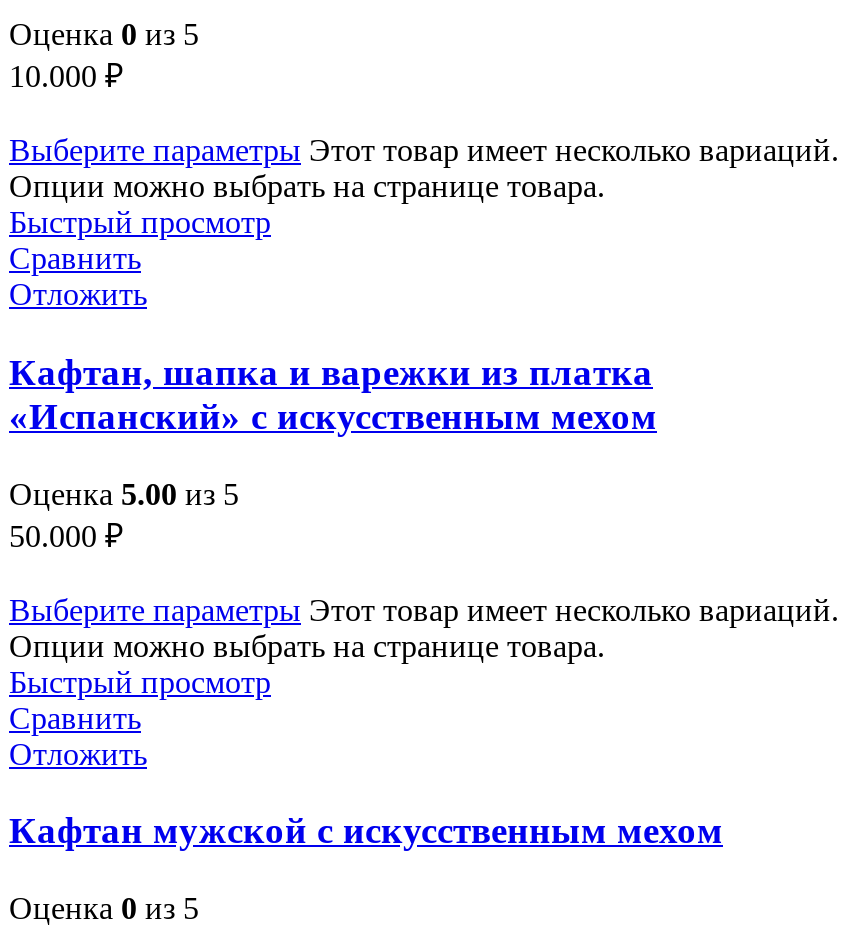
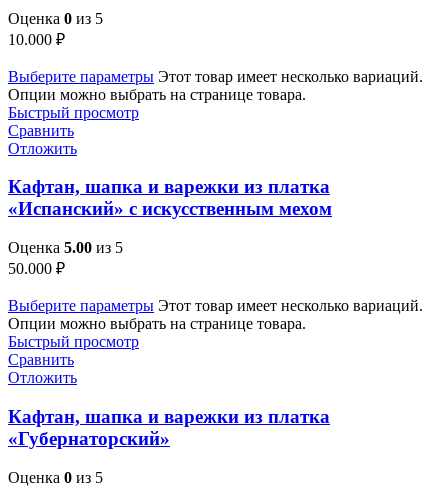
[9,810,723,852] Кафтан мужской с искусственным мехом -> [8,406,330,449] Кафтан, шапка и варежки из платка | «Губернаторский»

